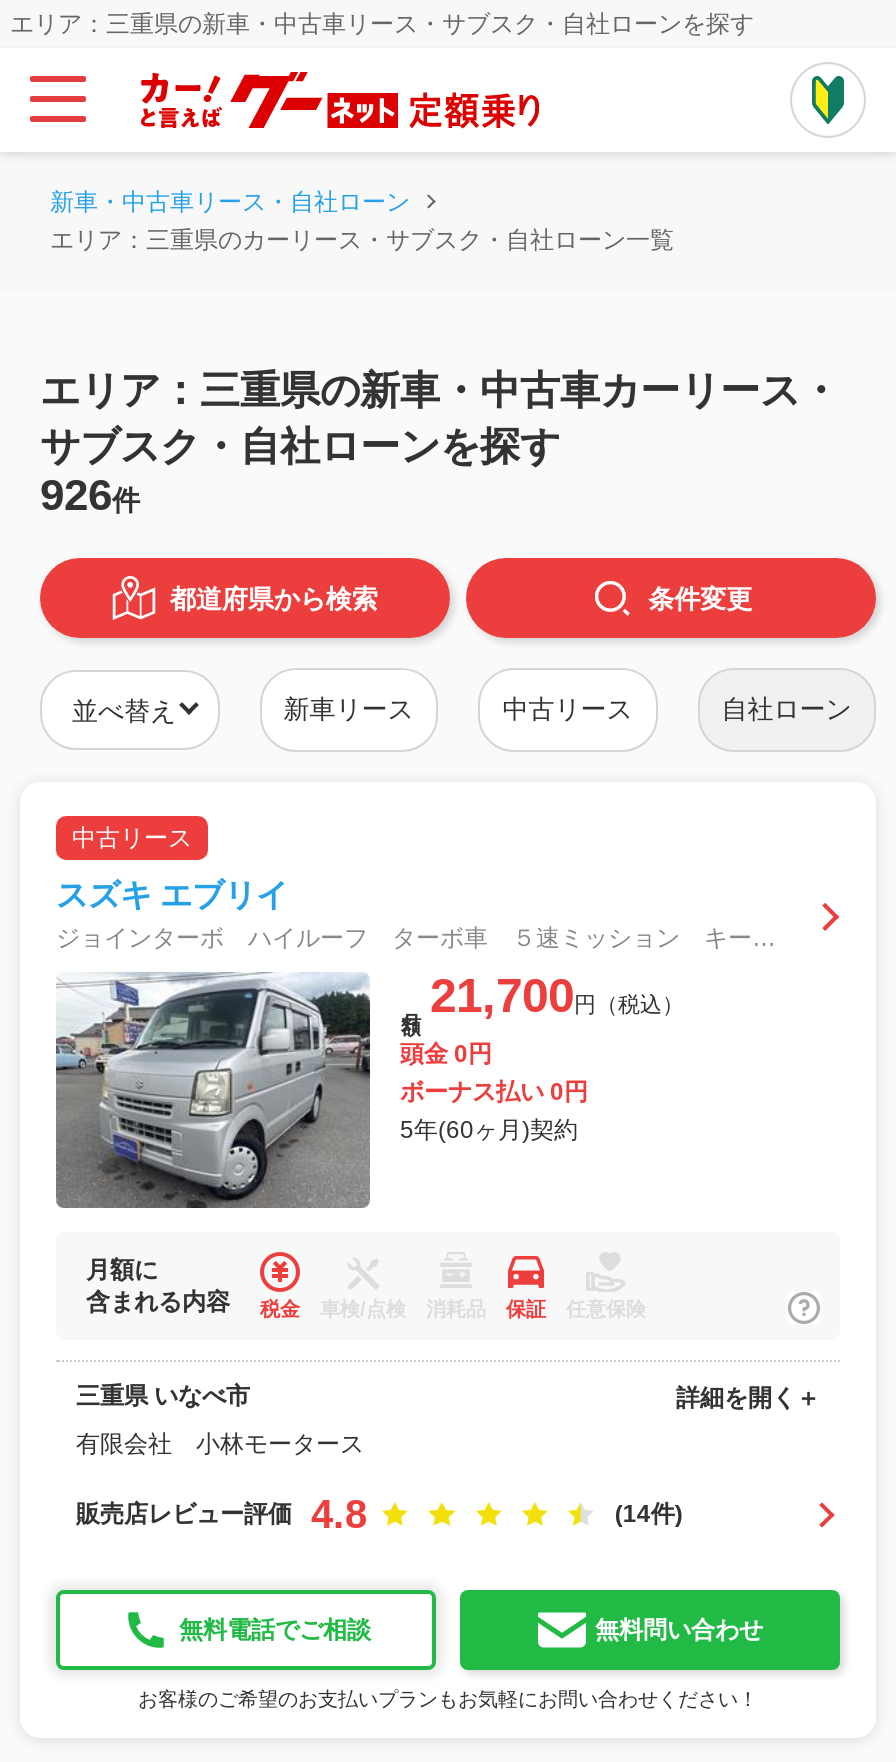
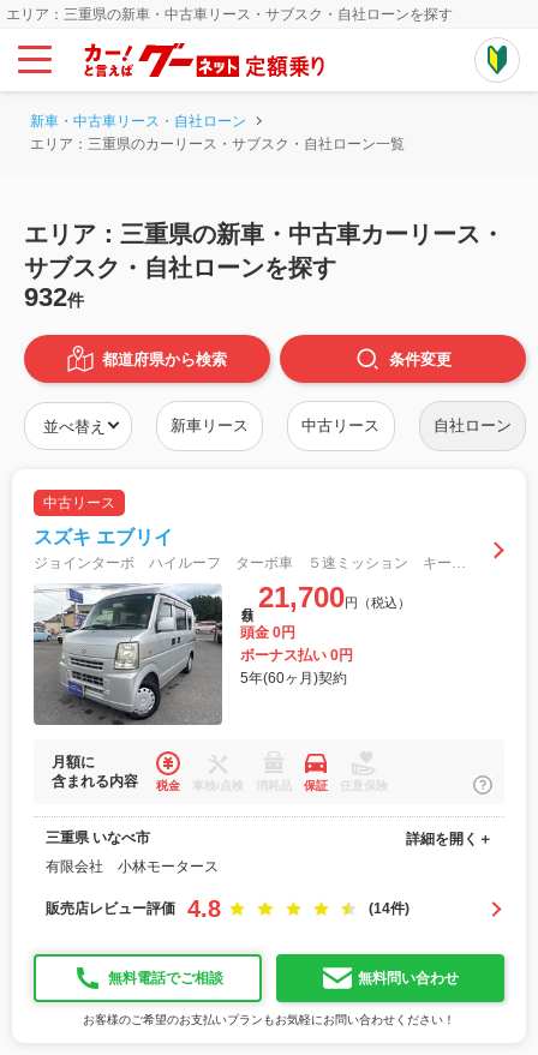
[40,470,140,520] 926件 -> [24,282,84,312] 932件

